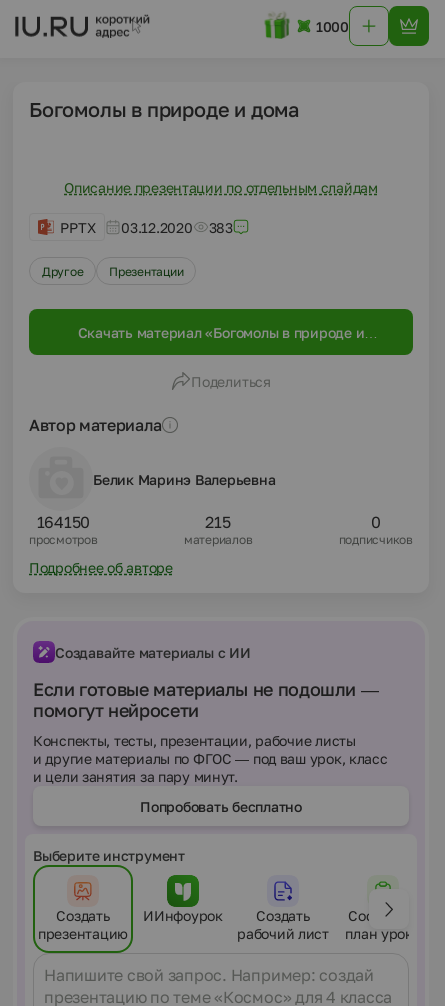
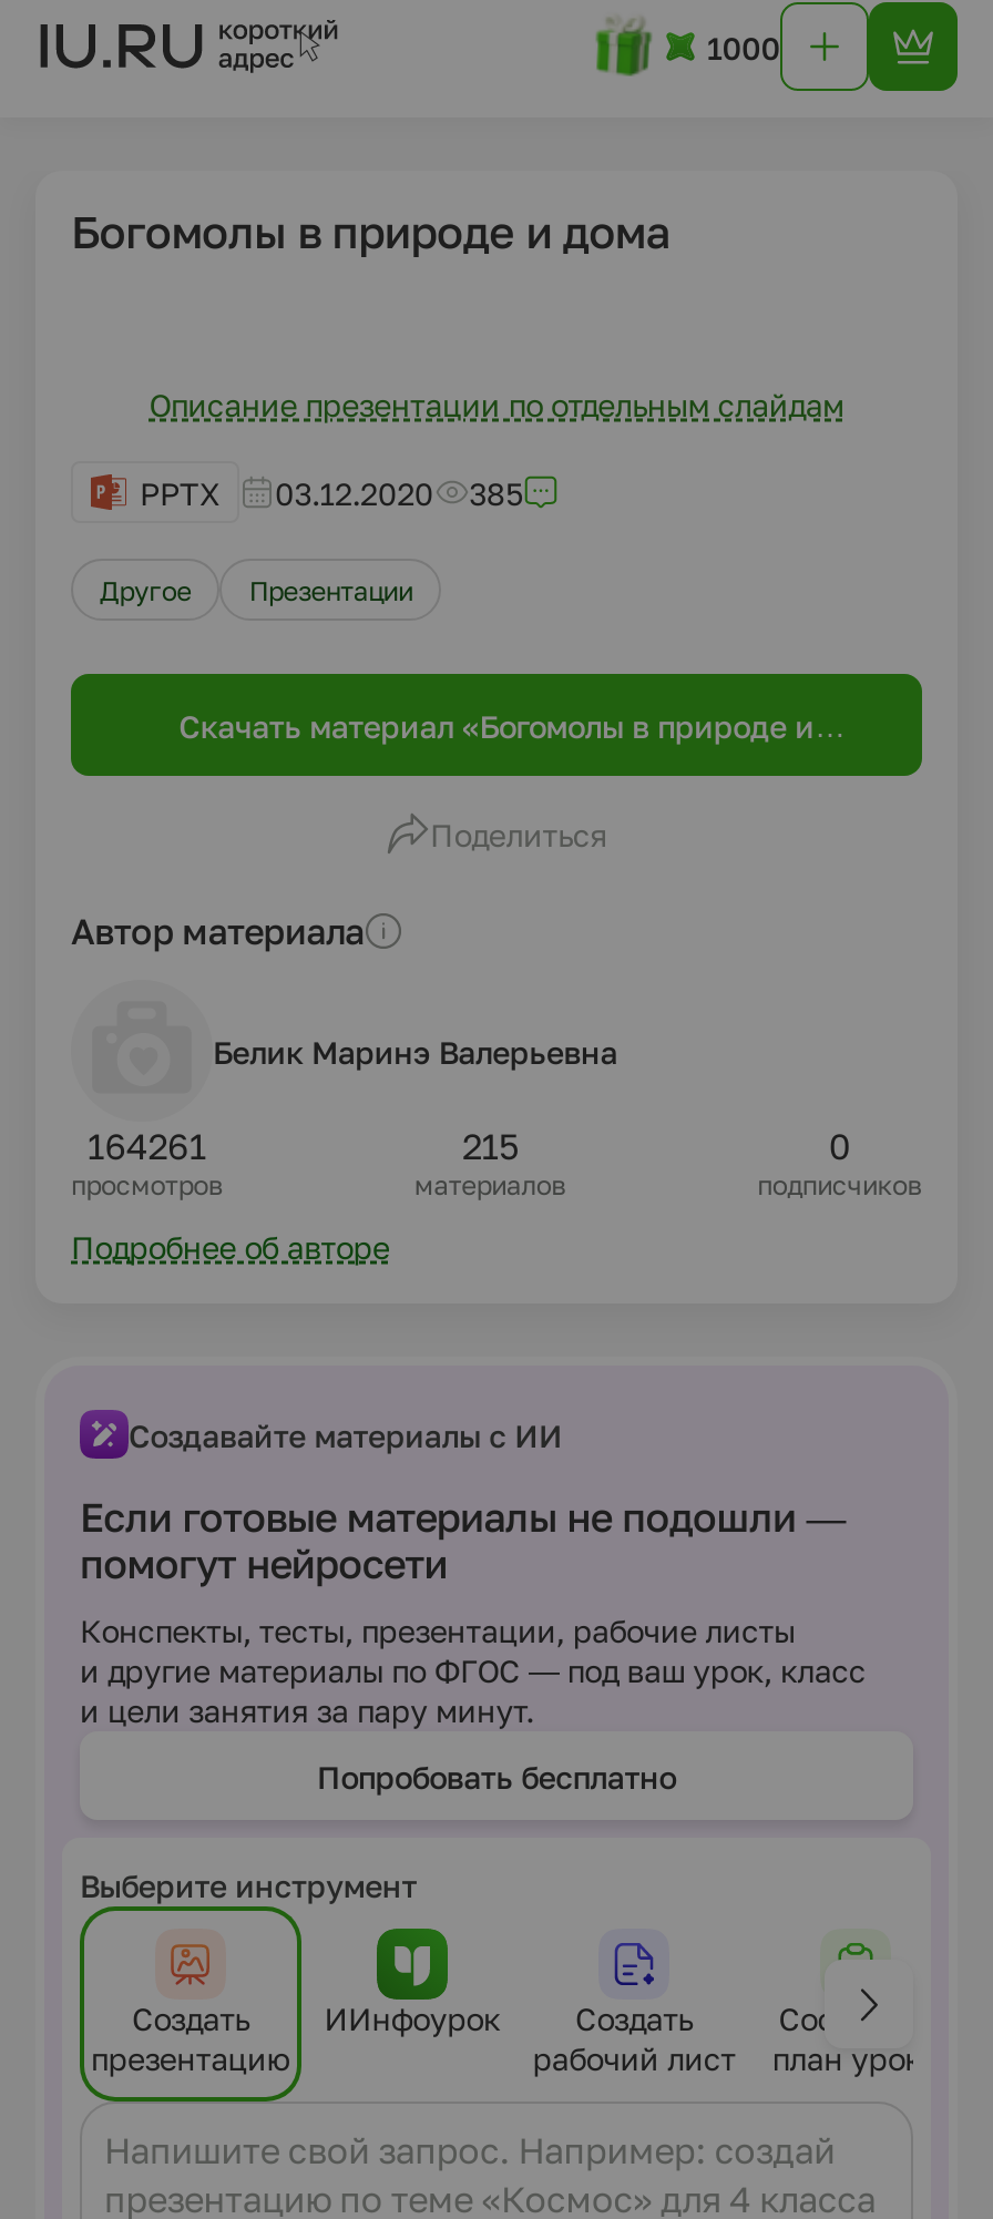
[60,218,233,235] PPTX 03.12.2020 383 -> [140,473,523,511] PPTX 03.12.2020 385
[36,512,90,532] 164150 -> [88,1124,206,1168] 164261

